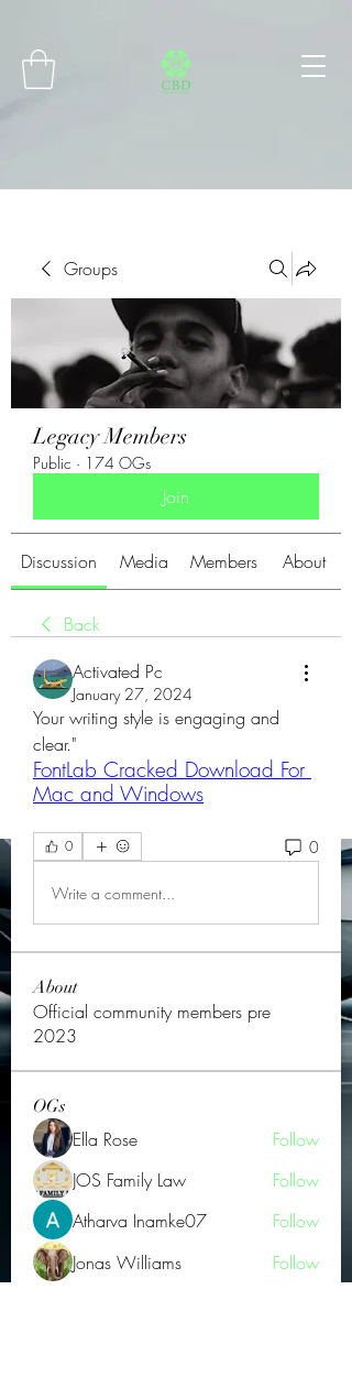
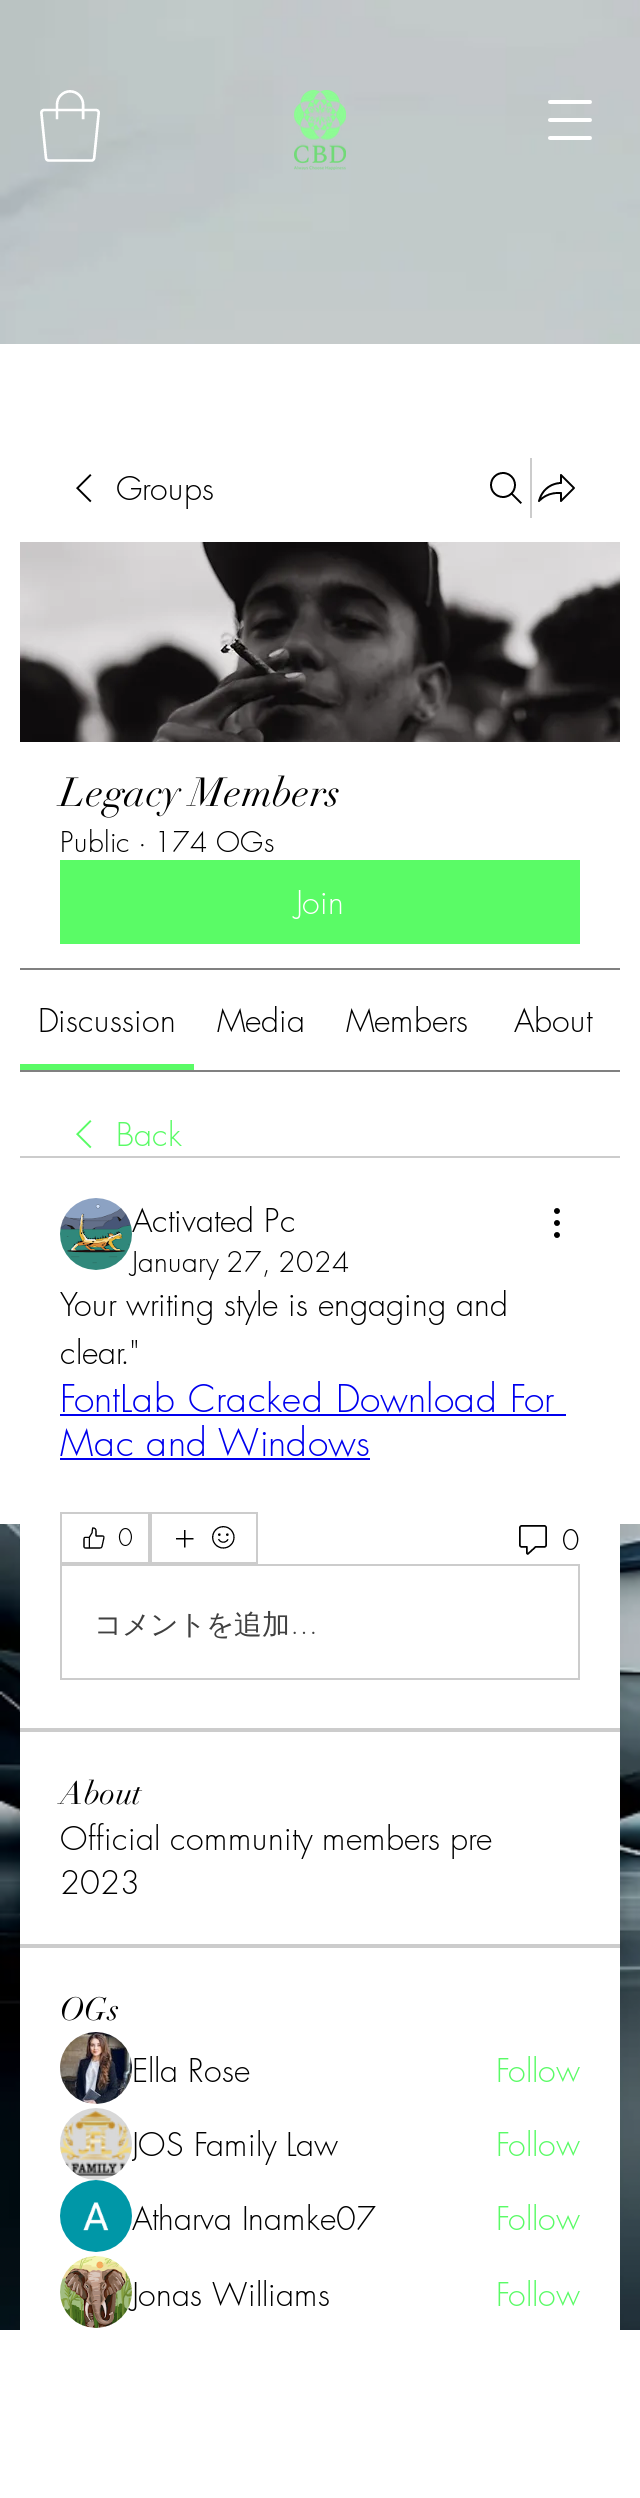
[52,882,175,903] Write a comment... -> [94,1603,318,1641] コメントを追加…

